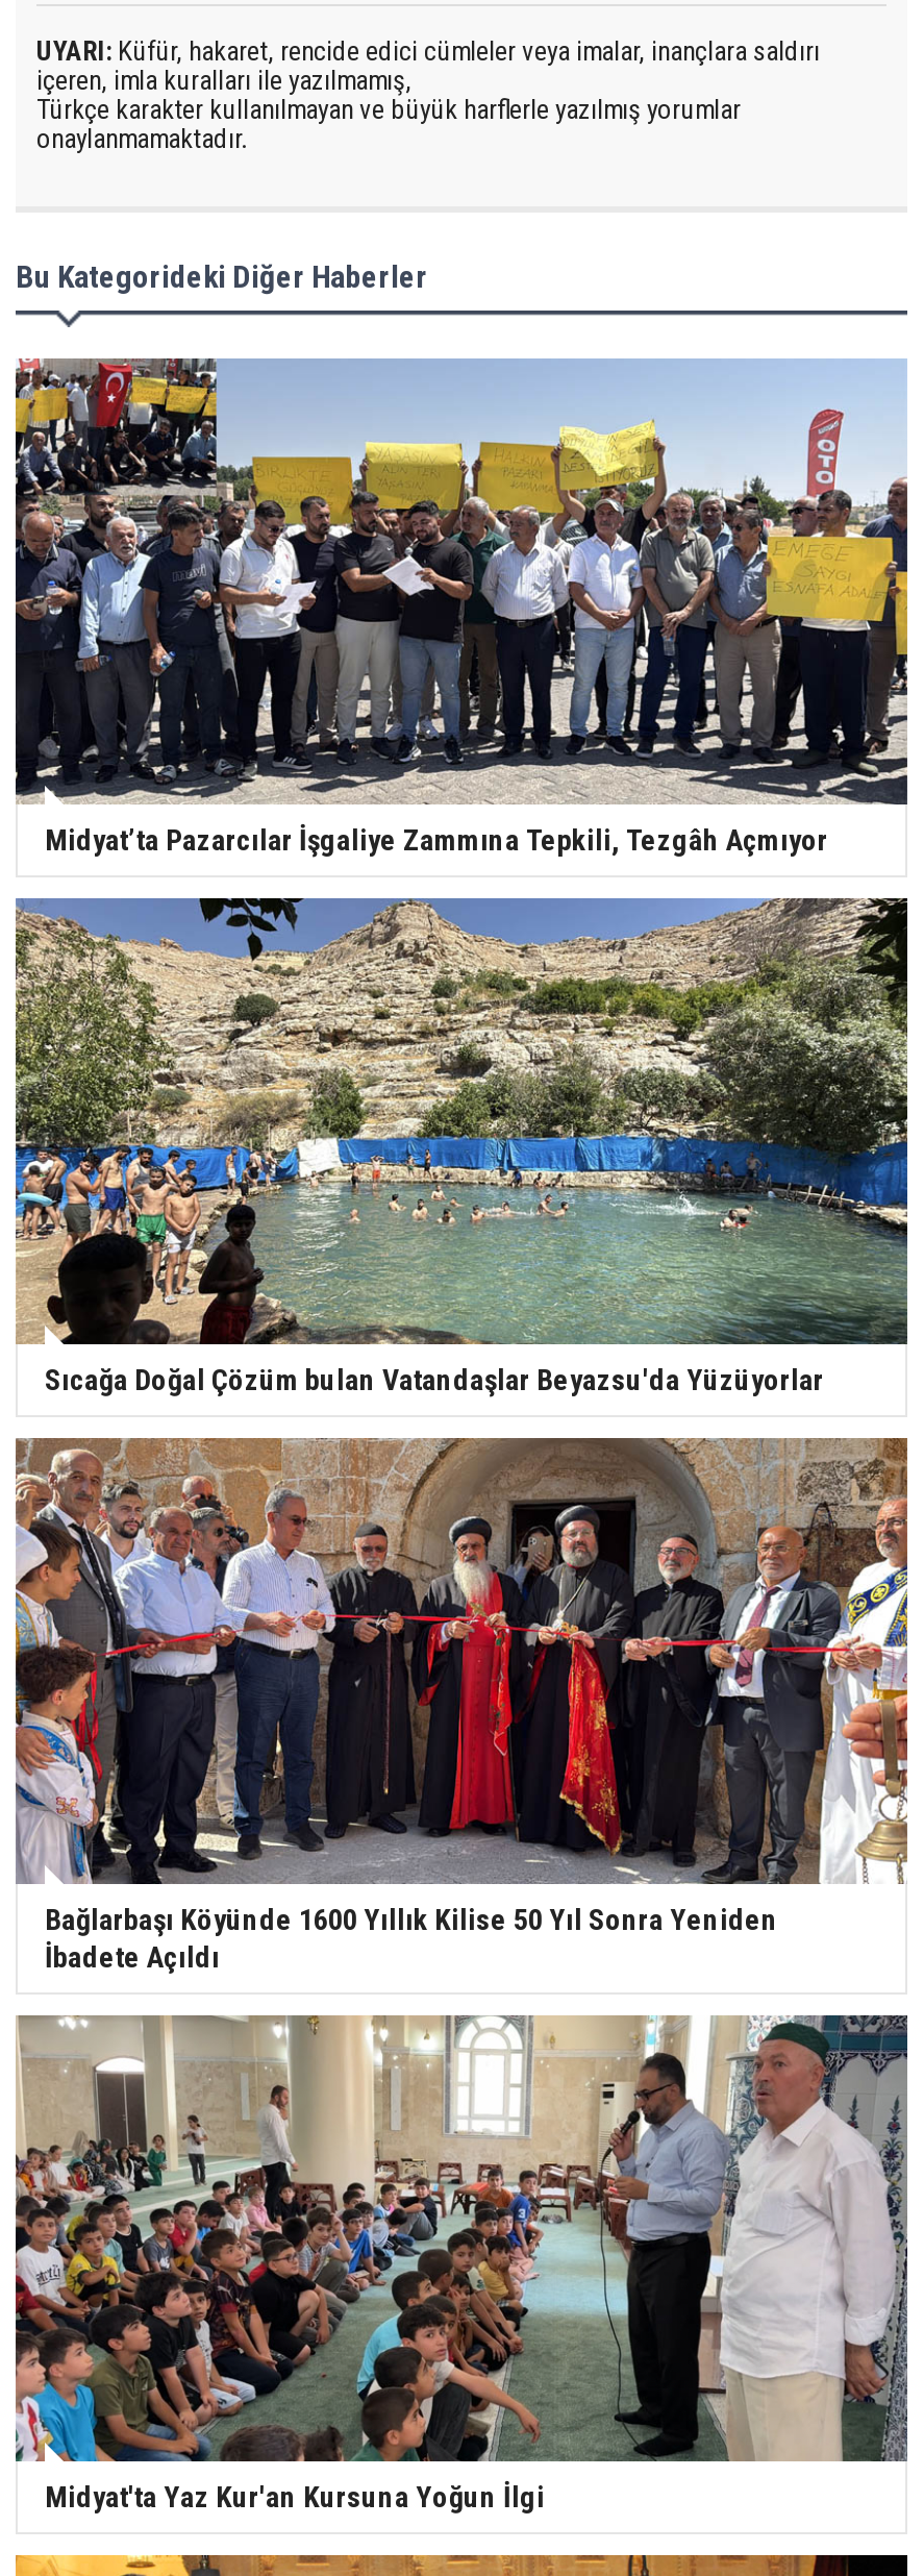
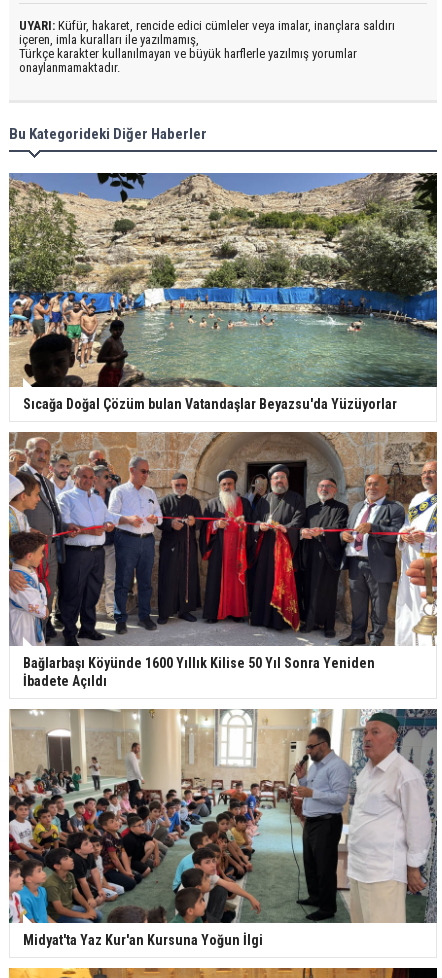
[14,356,909,856] [image] | Midyat’ta Pazarcılar İşgaliye Zammına Tepkili, Tezgâh Açmıyor -> none

